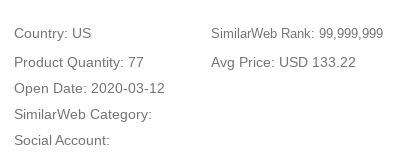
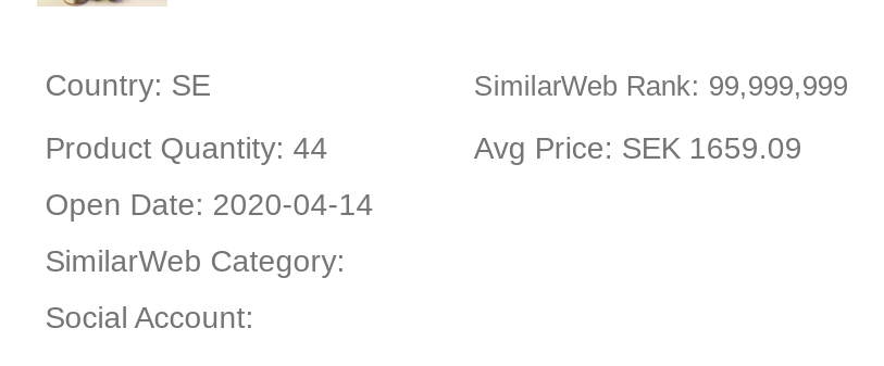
[14,24,91,40] Country: US -> [45,66,211,101] Country: SE
[14,53,144,69] Product Quantity: 77 -> [45,129,328,164] Product Quantity: 44
[211,53,356,69] Avg Price: USD 133.22 -> [474,129,802,164] Avg Price: SEK 1659.09
[14,79,165,95] Open Date: 2020-03-12 -> [45,186,374,220] Open Date: 2020-04-14

